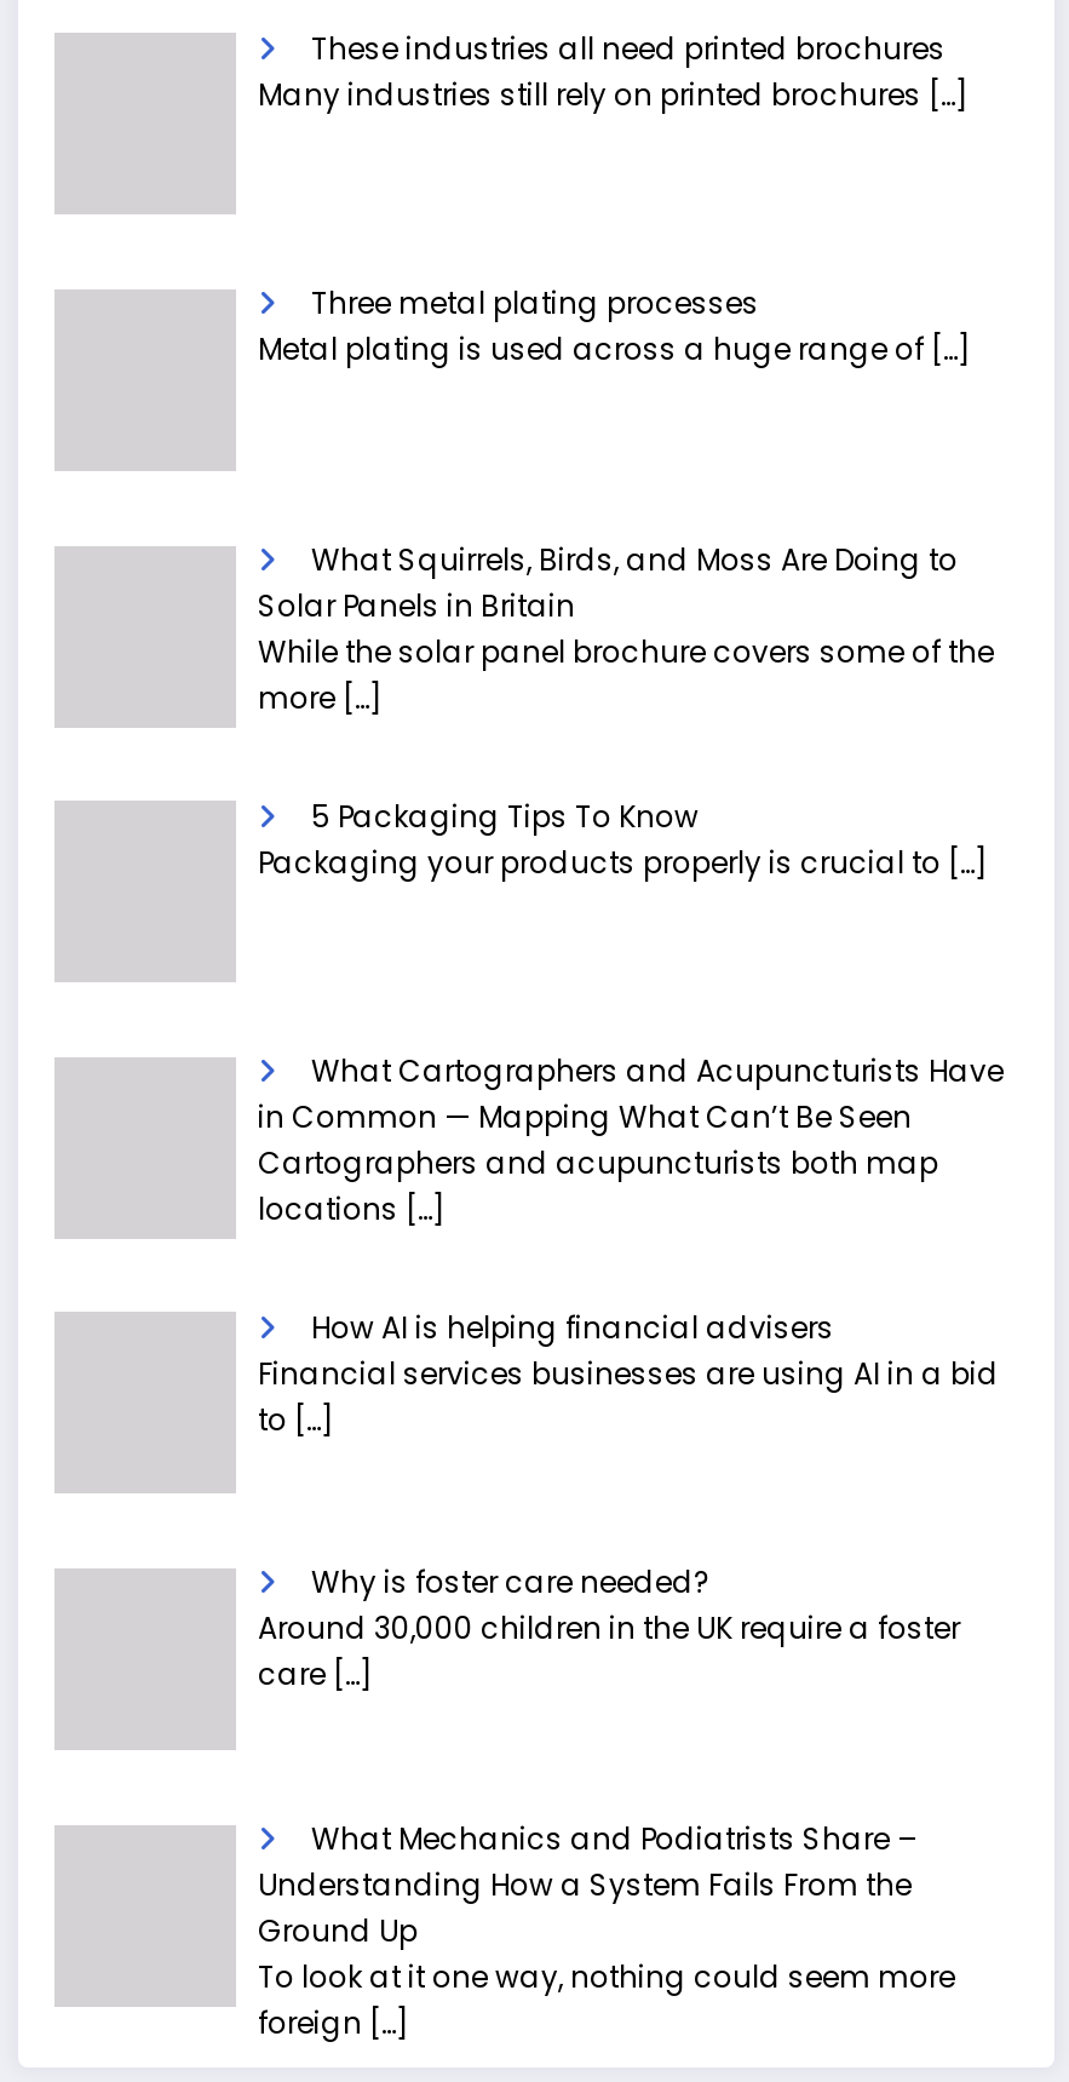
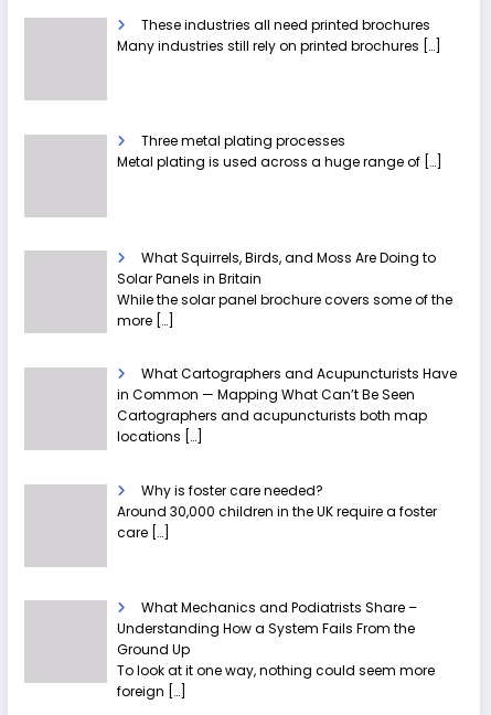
[258,794,989,881] 5 Packaging Tips To Know | Packaging your products properly is crucial to […] -> none
[258,1306,999,1439] How AI is helping financial advisers | Financial services businesses are using AI in a bid | to […] -> none

